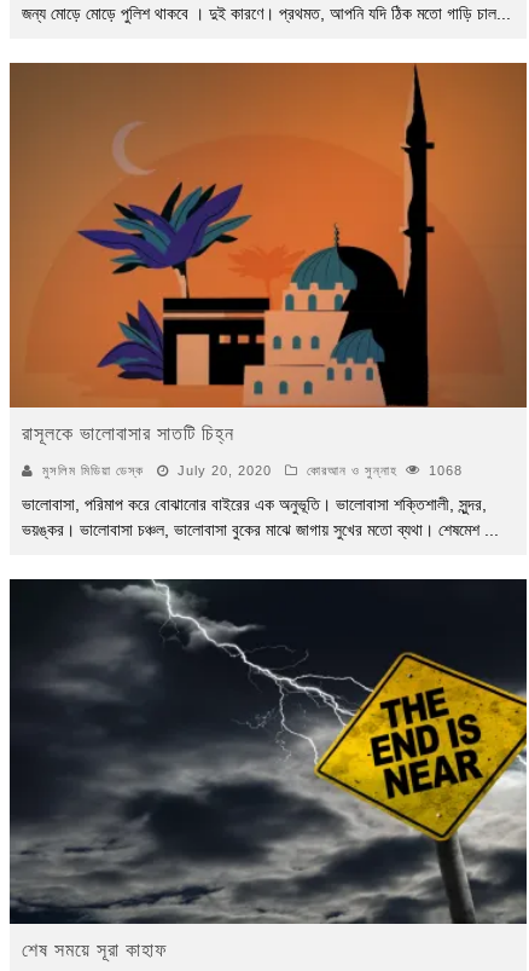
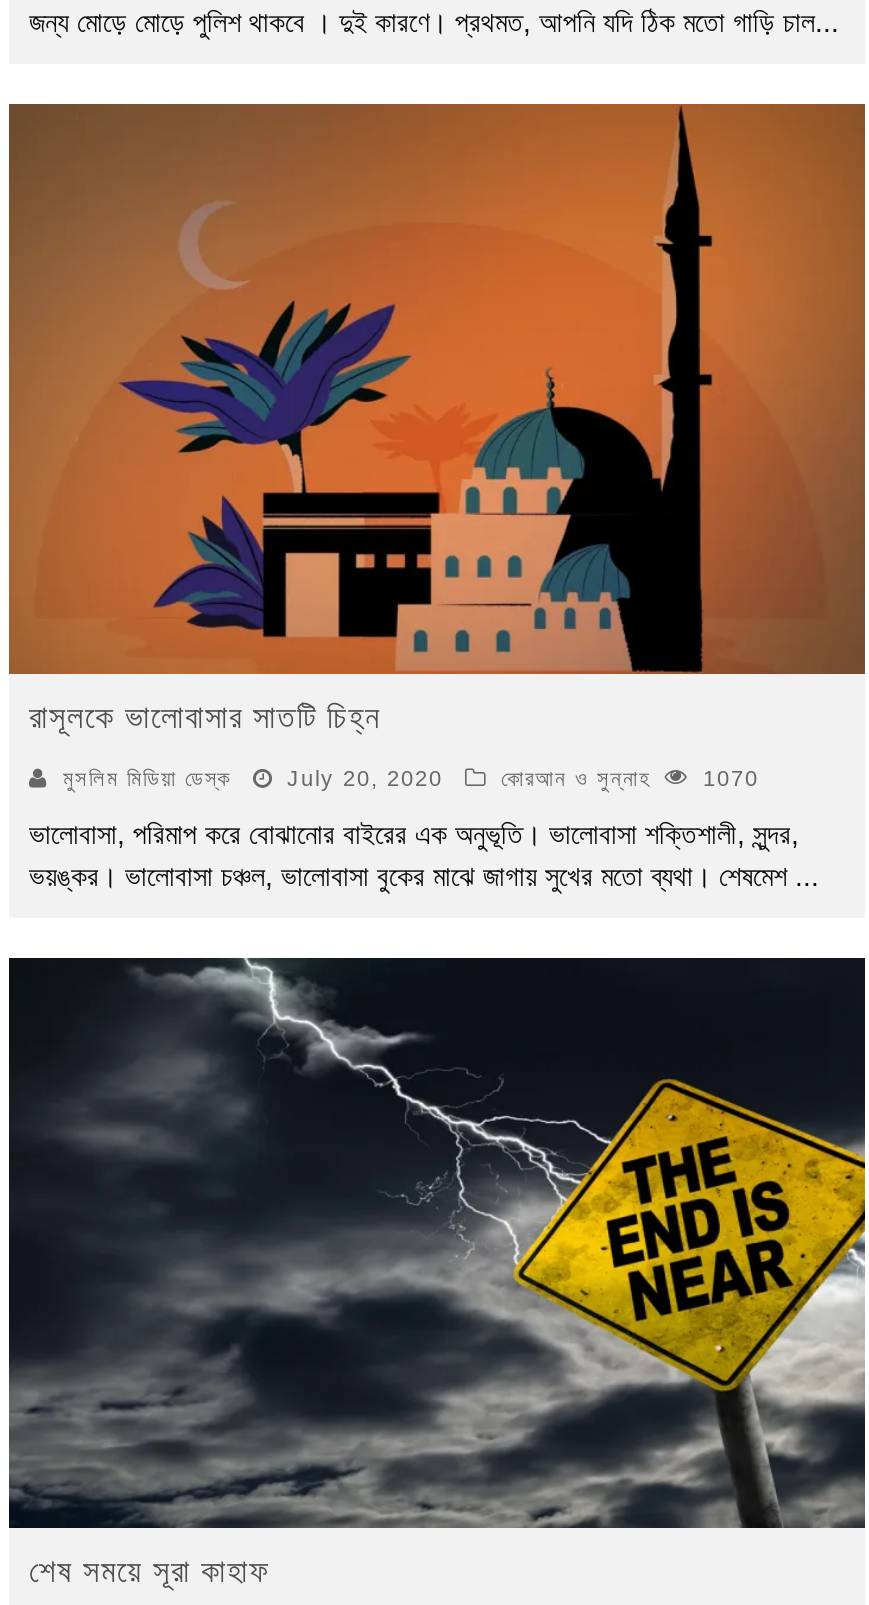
[307,463,463,478] কোরআন ও সুন্নাহ 1068 -> [501,766,759,790] কোরআন ও সুন্নাহ 1070

